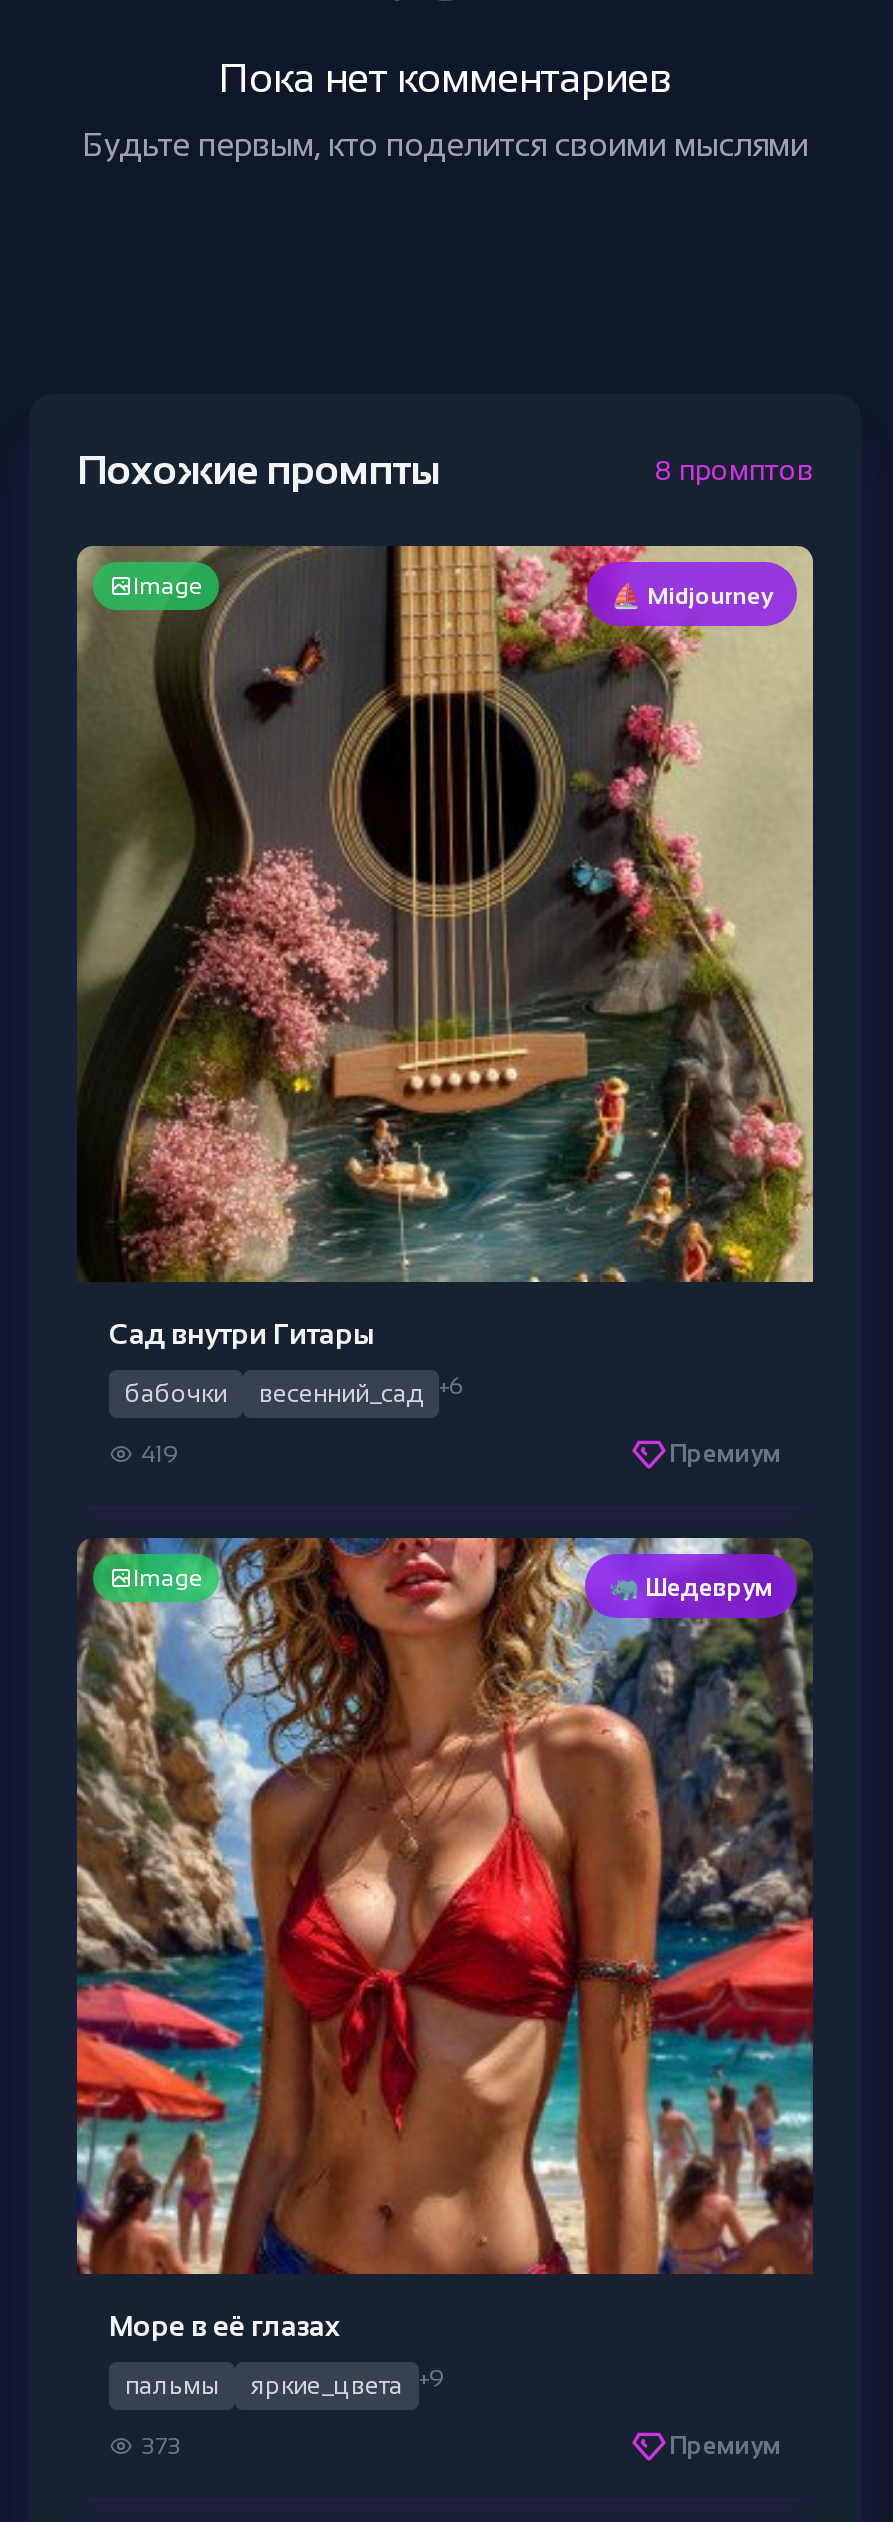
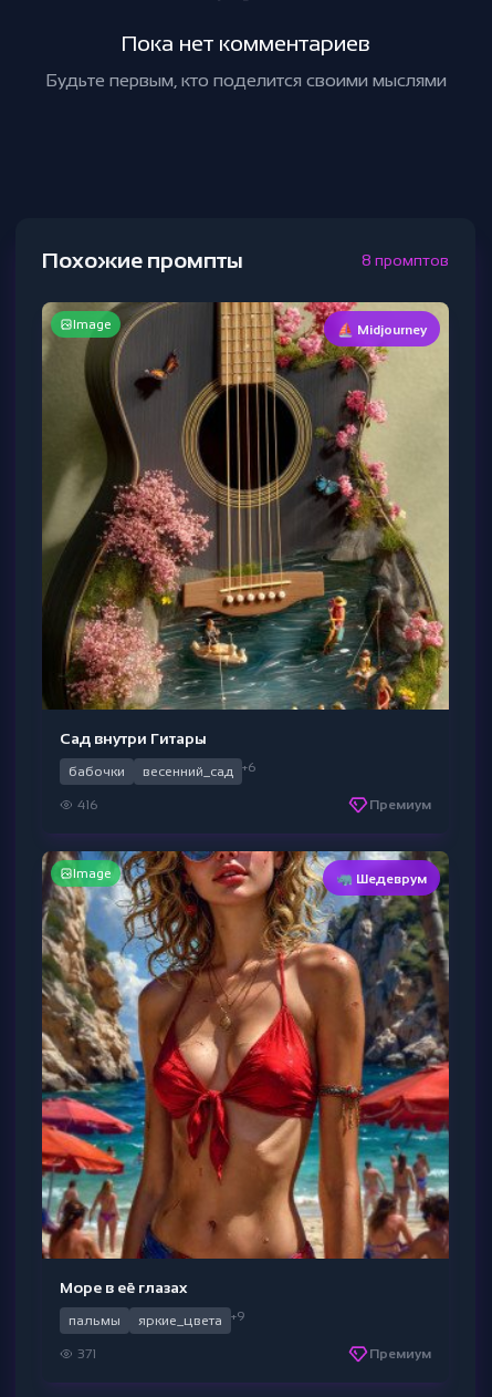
[141,1441,177,1469] 419 -> [77,797,97,813] 416
[141,2433,181,2461] 373 -> [77,1347,96,1362] 371

